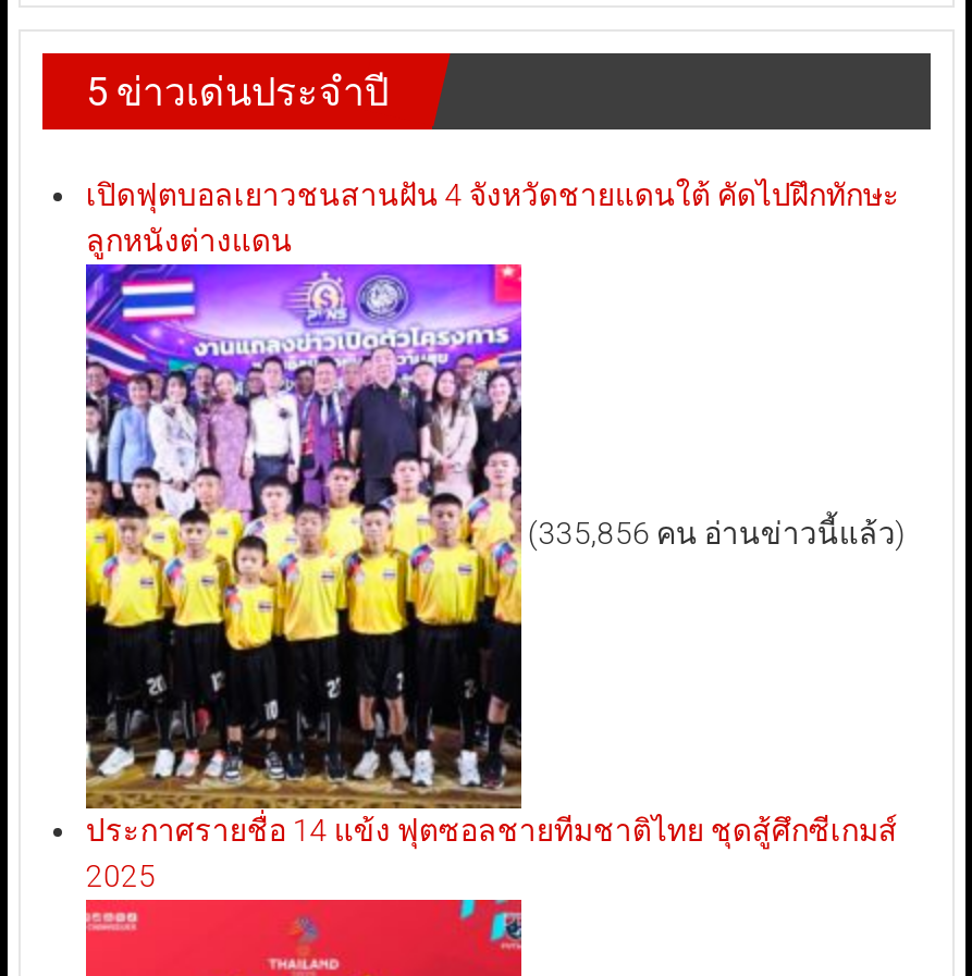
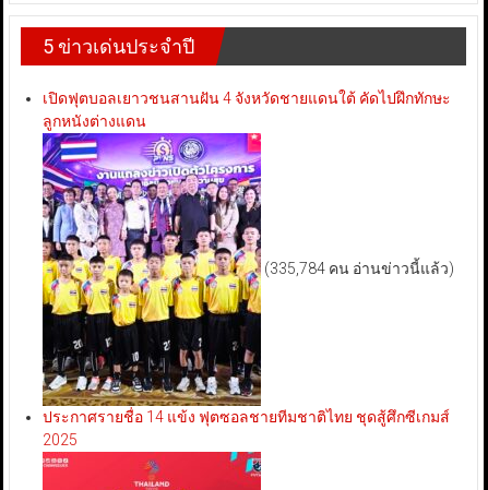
[528,517,906,552] (335,856 คน อ่านข่าวนี้แล้ว) -> [264,260,454,277] (335,784 คน อ่านข่าวนี้แล้ว)

